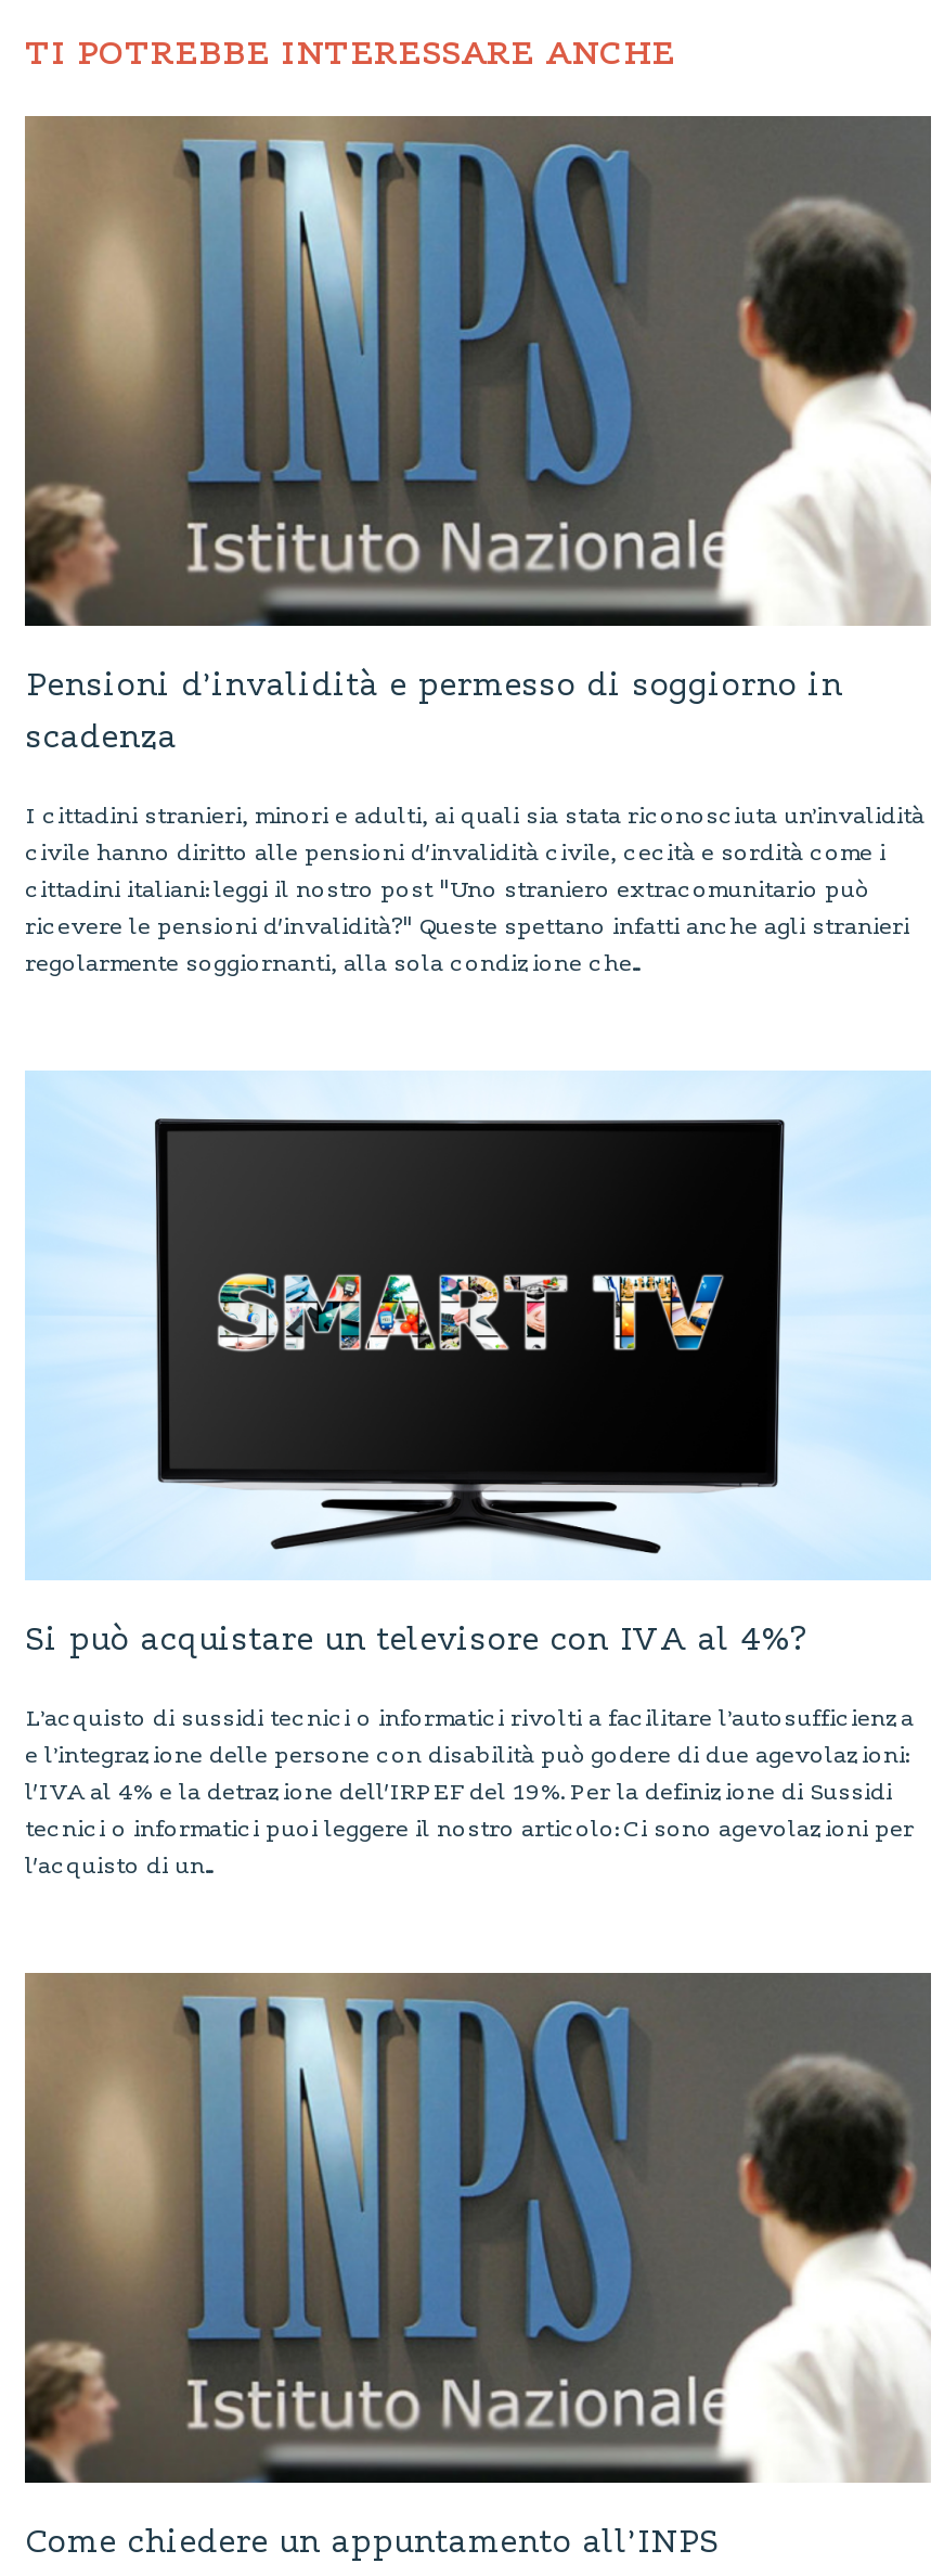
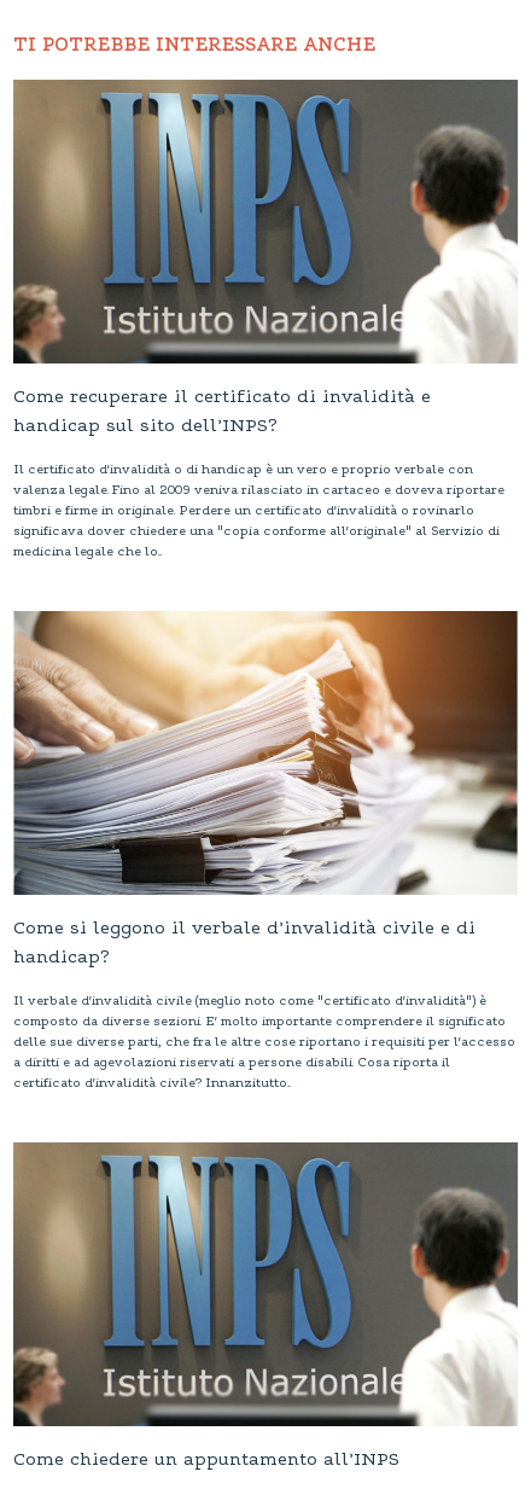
[25,667,842,759] Pensioni d’invalidità e permesso di soggiorno in | scadenza -> [13,387,431,437] Come recuperare il certificato di invalidità e | handicap sul sito dell’INPS?
[25,804,924,980] I cittadini stranieri, minori e adulti, ai quali sia stata riconosciuta un’invalidità | civile hanno diritto alle pensioni d'invalidità civile, cecità e sordità come i | cittadini italiani: leggi il nostro post "Uno straniero extracomunitario può | ricevere le pensioni d'invalidità?" Queste spettano infatti anche agli stranieri | regolarmente soggiornanti, alla sola condizione che... -> [13,463,504,561] Il certificato d'invalidità o di handicap è un vero e proprio verbale con | valenza legale. Fino al 2009 veniva rilasciato in cartaceo e doveva riportare | timbri e firme in originale. Perdere un certificato d'invalidità o rovinarlo | significava dover chiedere una "copia conforme all'originale" al Servizio di | medicina legale che lo...
[25,1071,931,1661] [image] | Si può acquistare un televisore con IVA al 4%? -> [12,610,519,969] [image] | Come si leggono il verbale d’invalidità civile e di | handicap?
[25,1707,914,1882] L’acquisto di sussidi tecnici o informatici rivolti a facilitare l’autosufficienza | e l’integrazione delle persone con disabilità può godere di due agevolazioni: | l'IVA al 4% e la detrazione dell'IRPEF del 19%. Per la definizione di Sussidi | tecnici o informatici puoi leggere il nostro articolo: Ci sono agevolazioni per | l'acquisto di un... -> [13,994,515,1092] Il verbale d'invalidità civile (meglio noto come "certificato d'invalidità") è | composto da diverse sezioni. E' molto importante comprendere il significato | delle sue diverse parti, che fra le altre cose riportano i requisiti per l'accesso | a diritti e ad agevolazioni riservati a persone disabili. Cosa riporta il | certificato d'invalidità civile? Innanzitutto...

